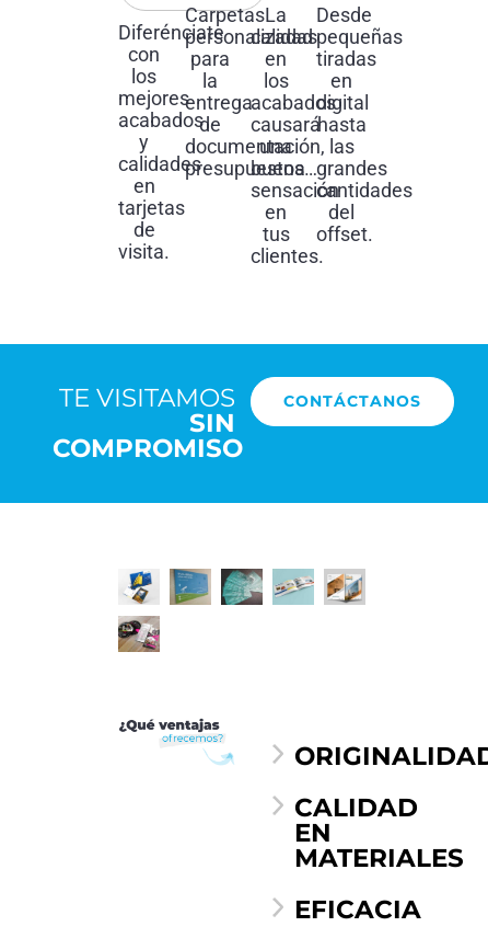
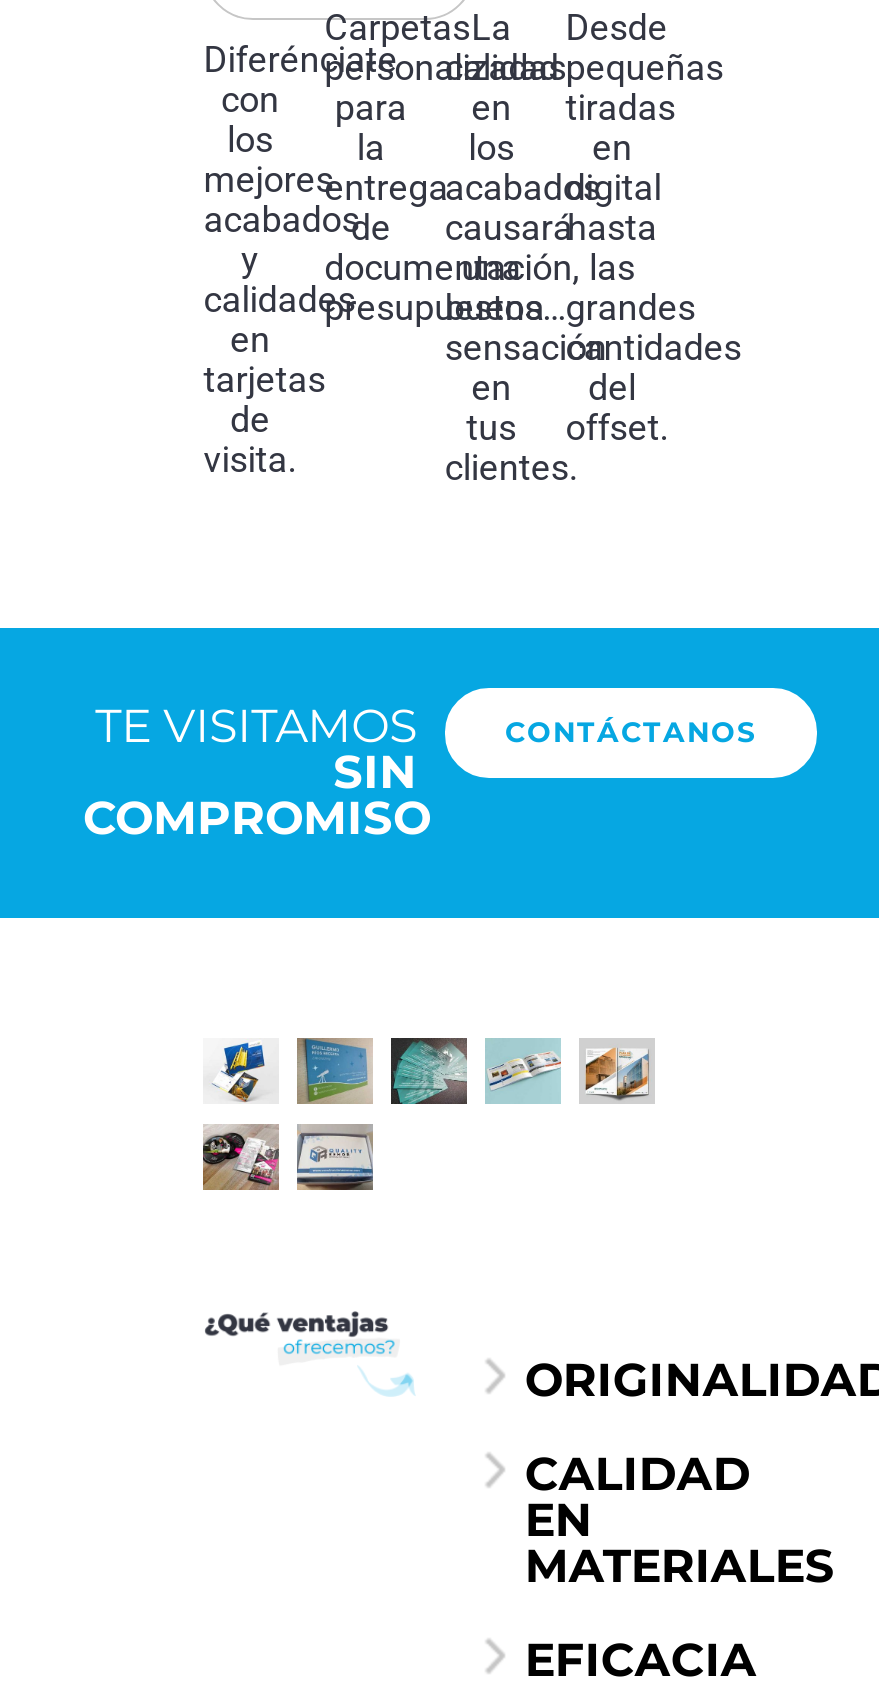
none -> [295,1122,375,1192] [image]

